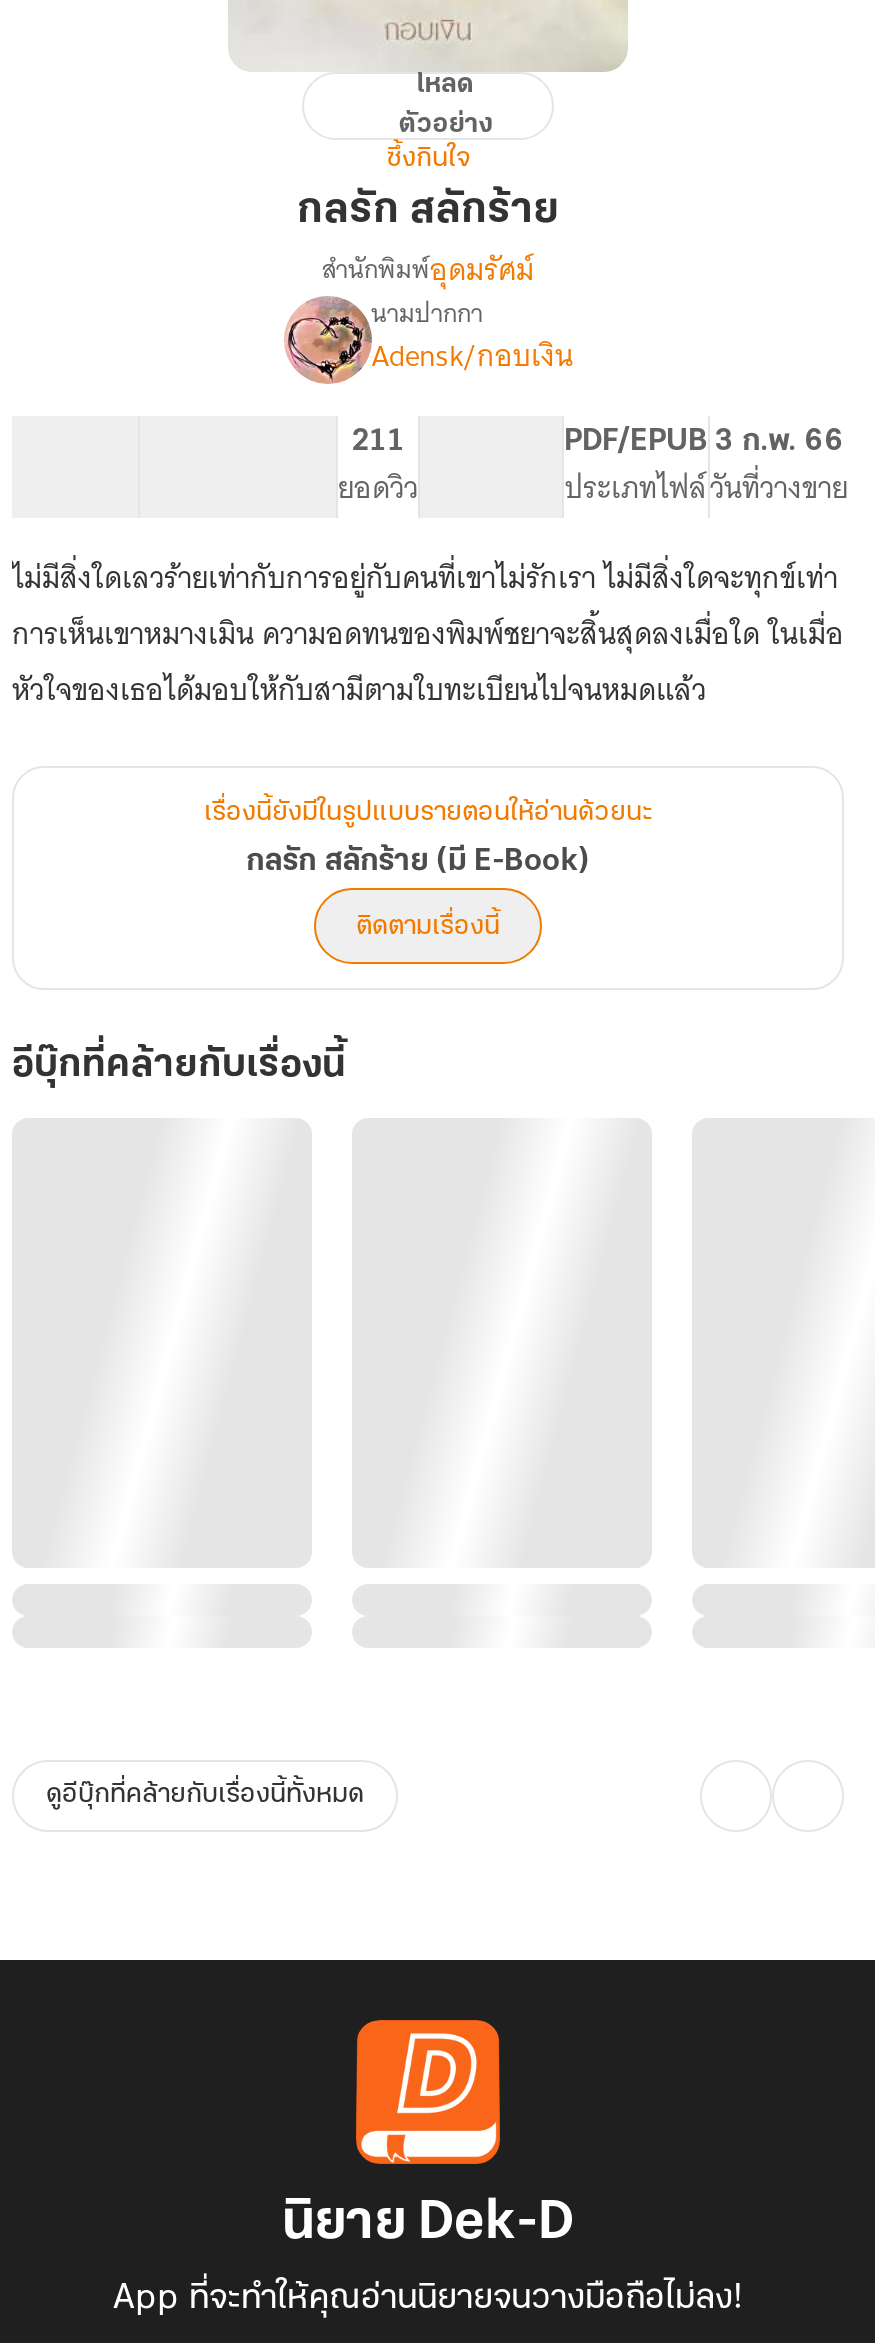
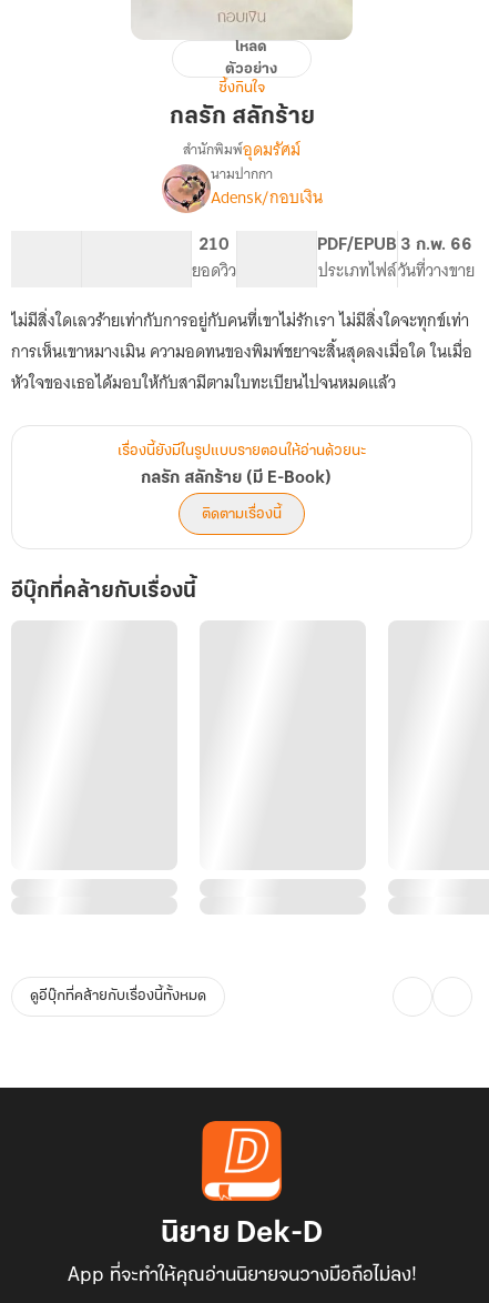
[351,426,405,458] 211 -> [198,236,230,254] 210

